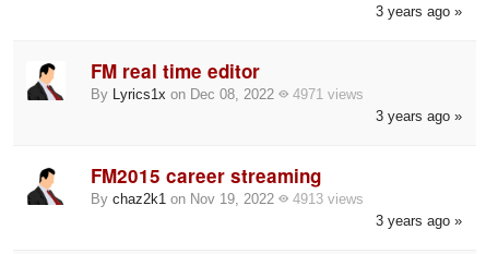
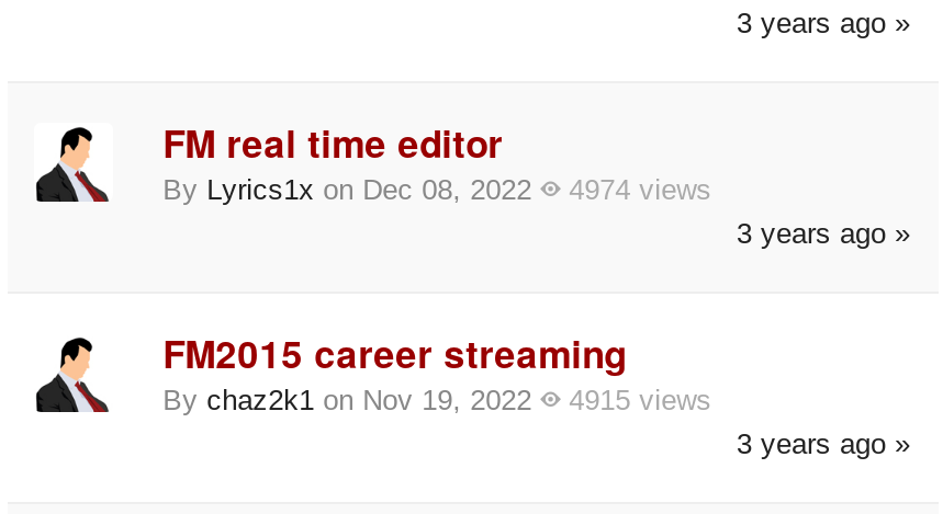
[90,86,363,102] By Lyrics1x on Dec 08, 2022 4971 views -> [163,172,712,205] By Lyrics1x on Dec 08, 2022 4974 views
[90,190,363,207] By chaz2k1 on Nov 19, 2022 4913 views -> [163,383,712,416] By chaz2k1 on Nov 19, 2022 4915 views

